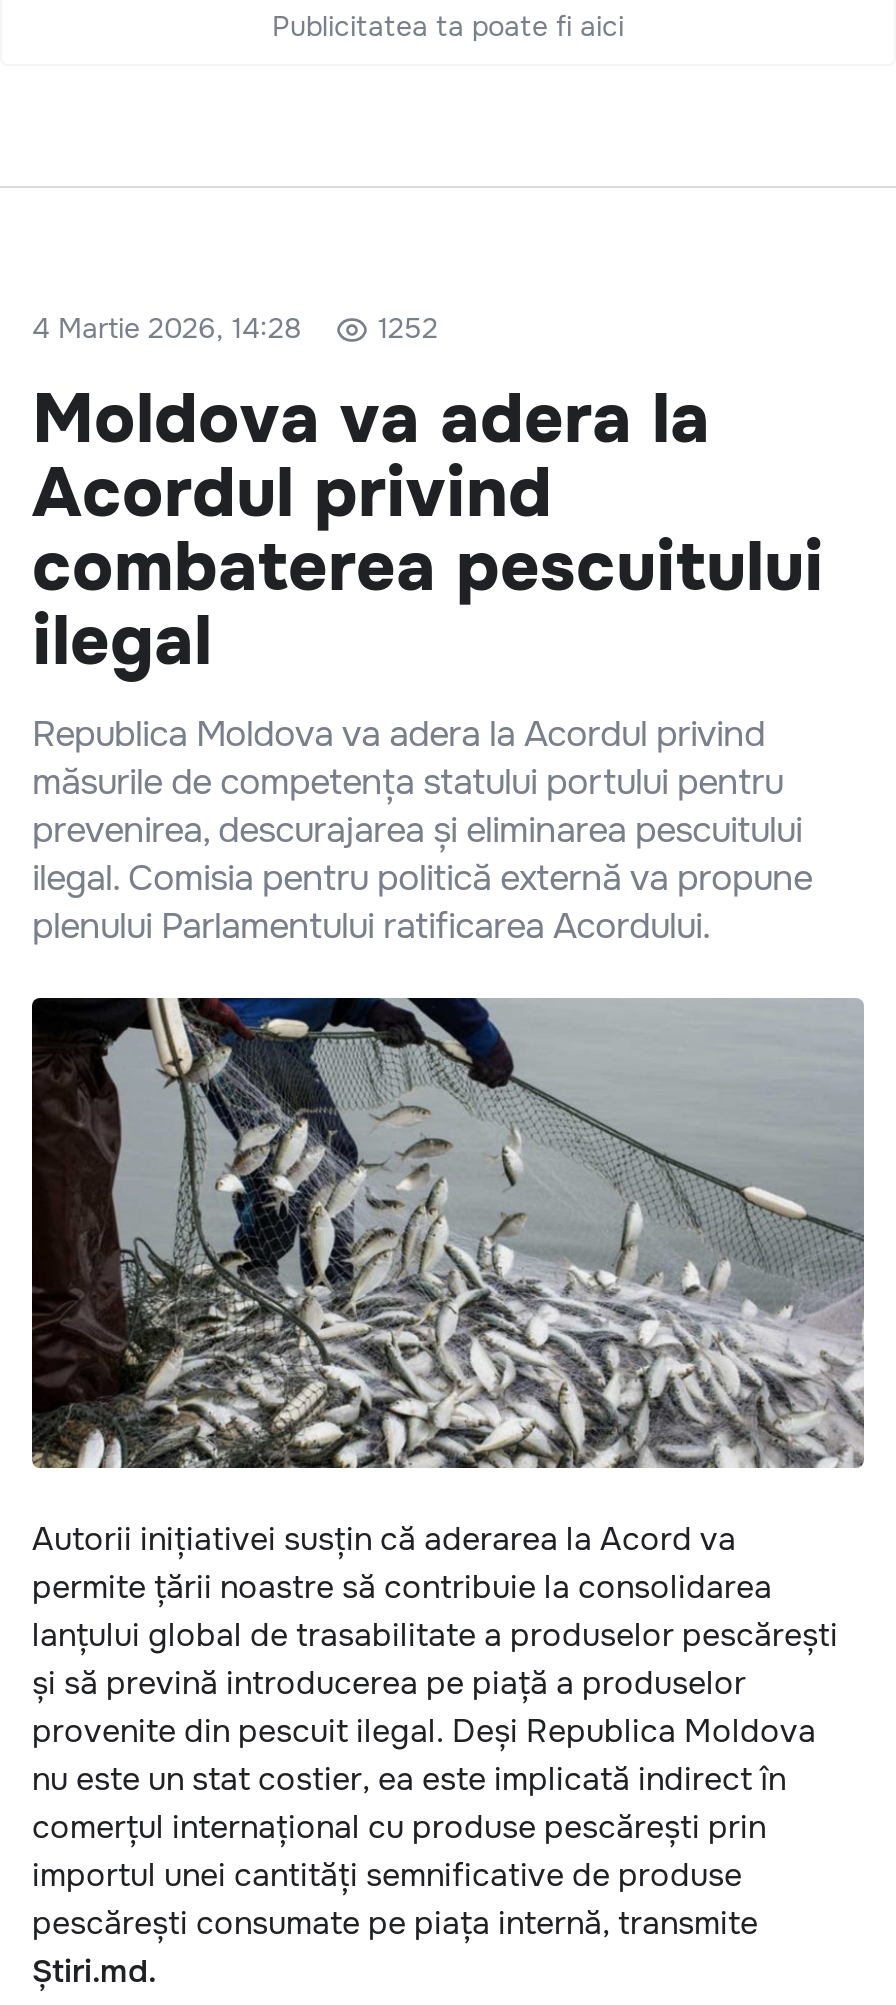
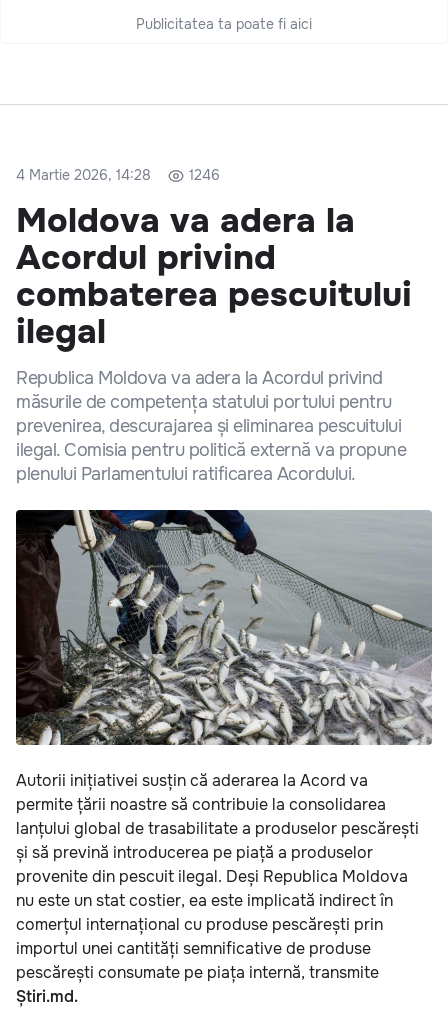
[378,311,438,347] 1252 -> [189,166,220,184] 1246

